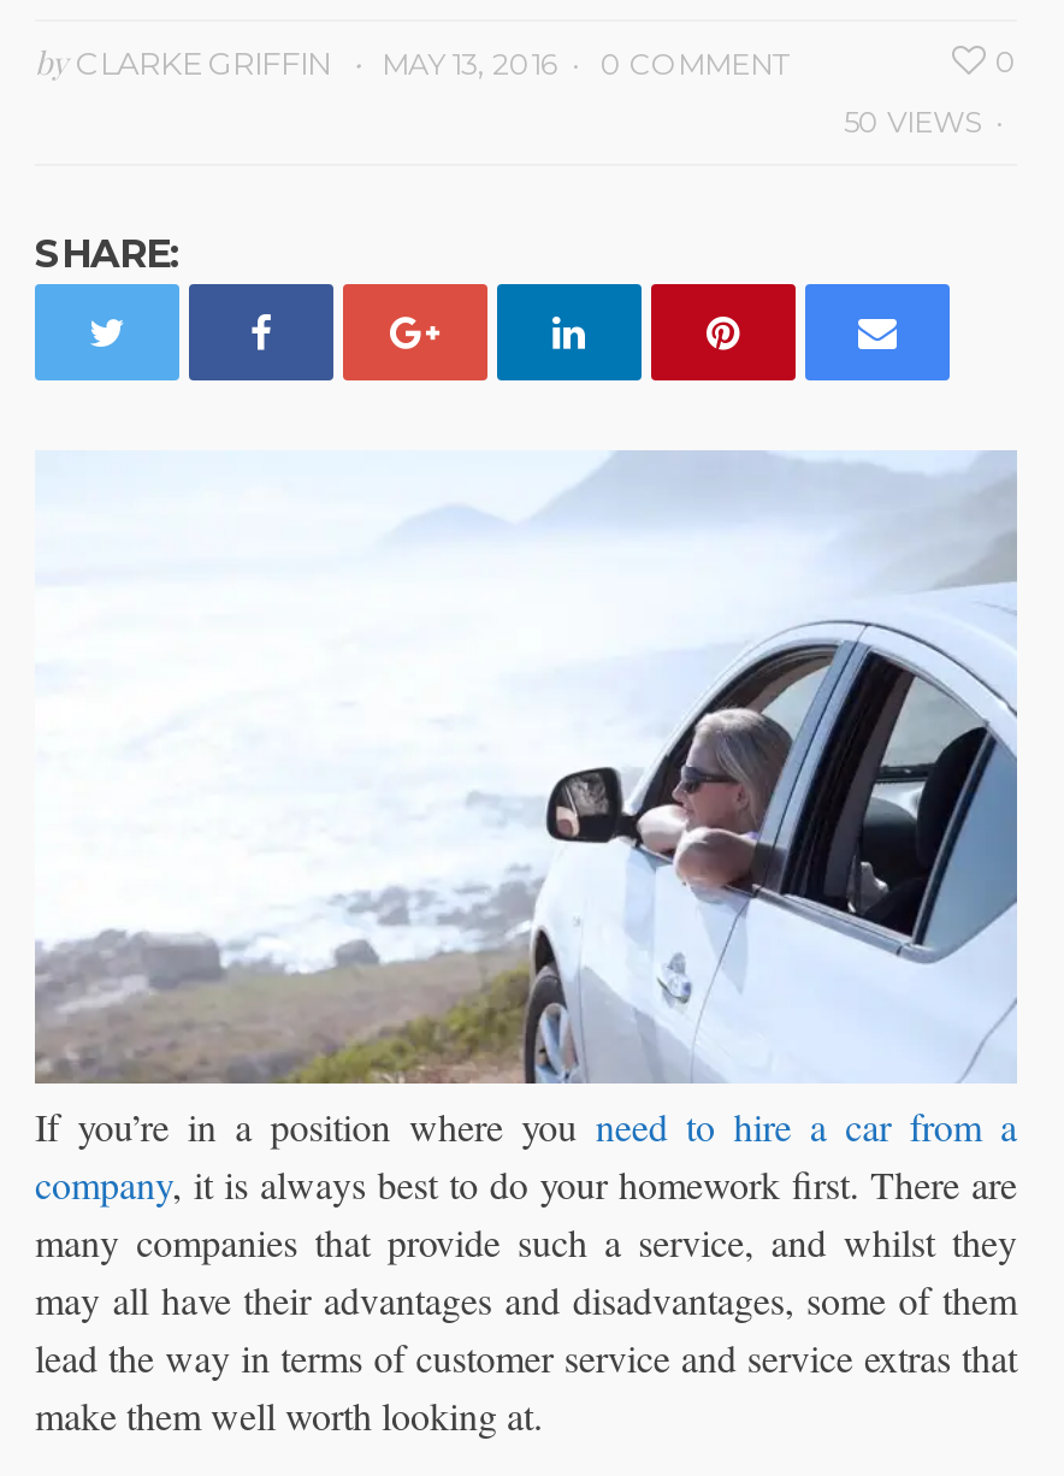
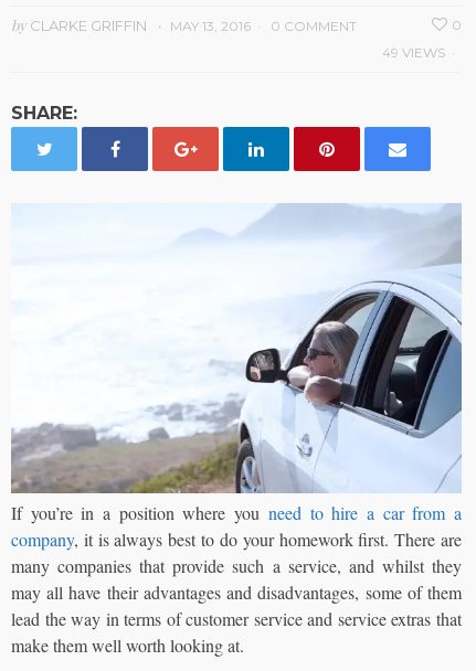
[844,103,981,139] 50 VIEWS -> [382,44,445,61] 49 VIEWS

